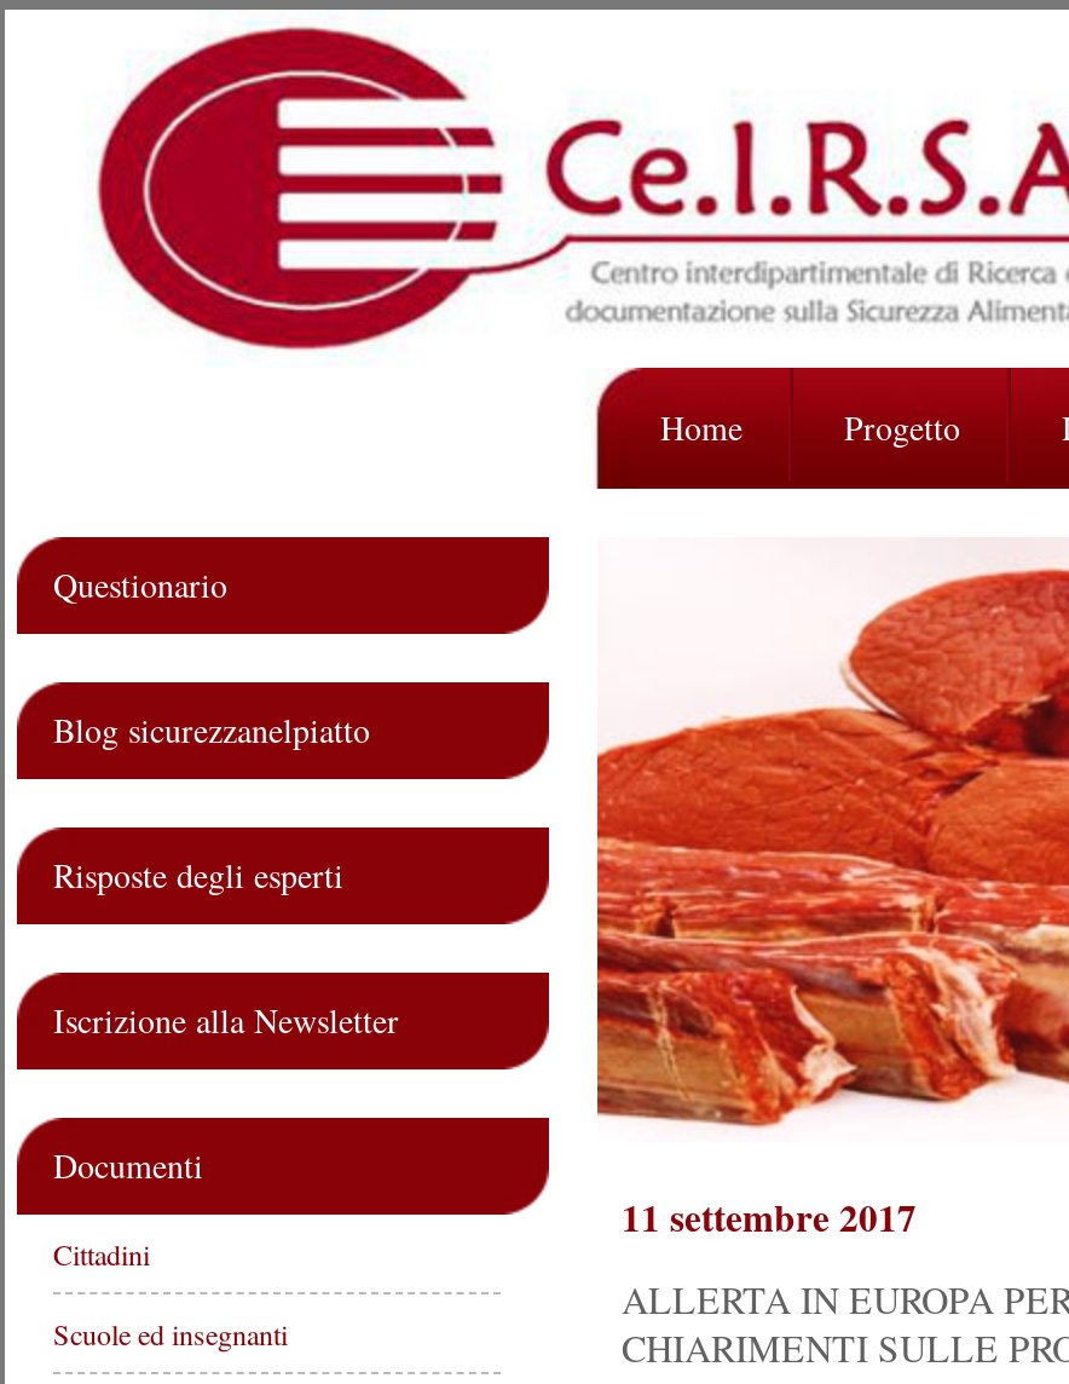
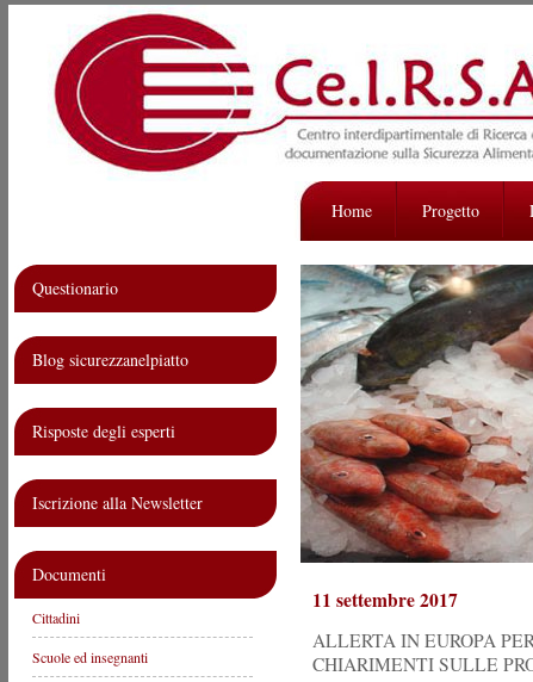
[595,537,1062,1142] [image] -> [299,263,529,564] [image]

